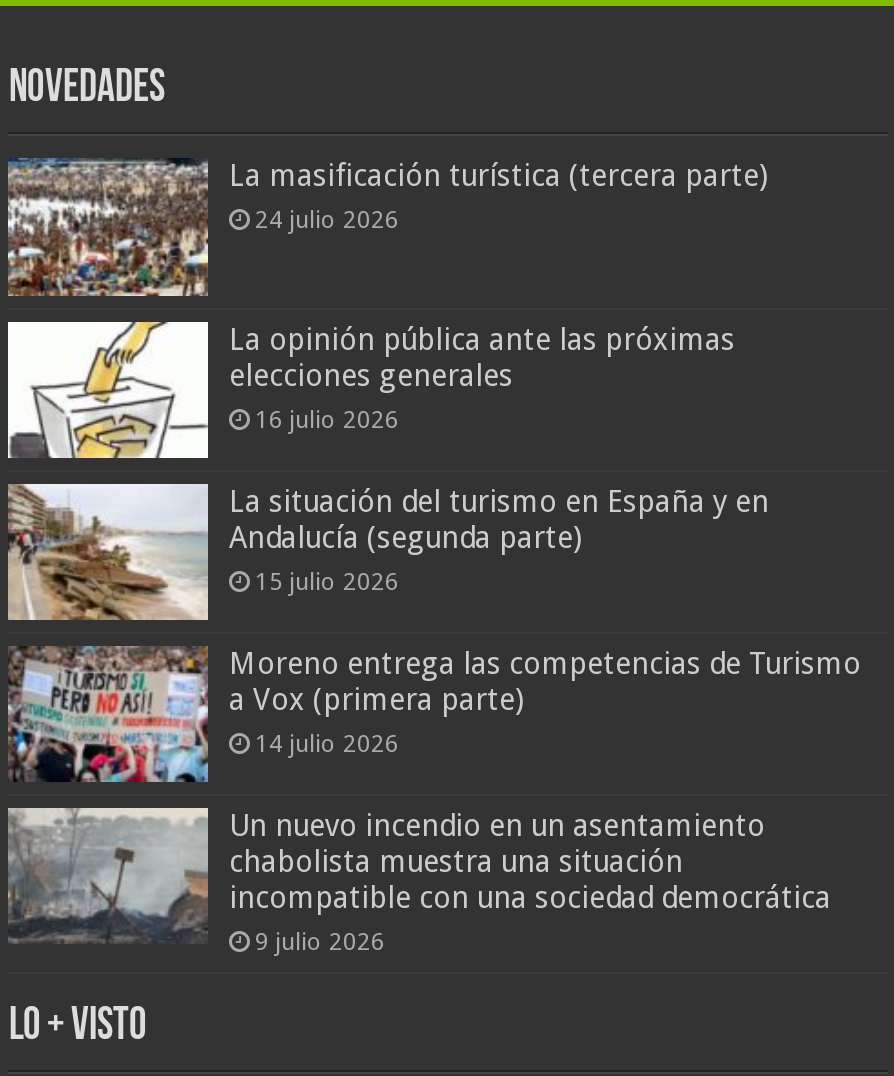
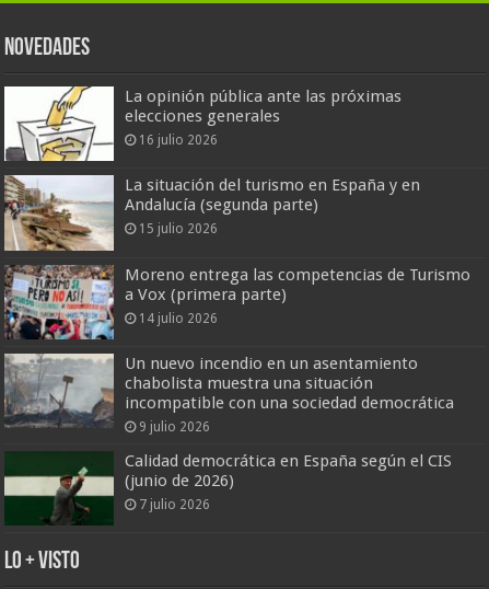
[8,156,769,298] [image] | La masificación turística (tercera parte) | 24 julio 2026 -> none
moved [0,318,861,956] -> [0,85,471,434]: [image] | La opinión pública ante las próximas | elecciones generales | ... | incompatible con una sociedad democrática | 9 julio 2026
none -> [4,451,452,526] [image] | Calidad democrática en España según el CIS | (junio de 2026) | 7 julio 2026

